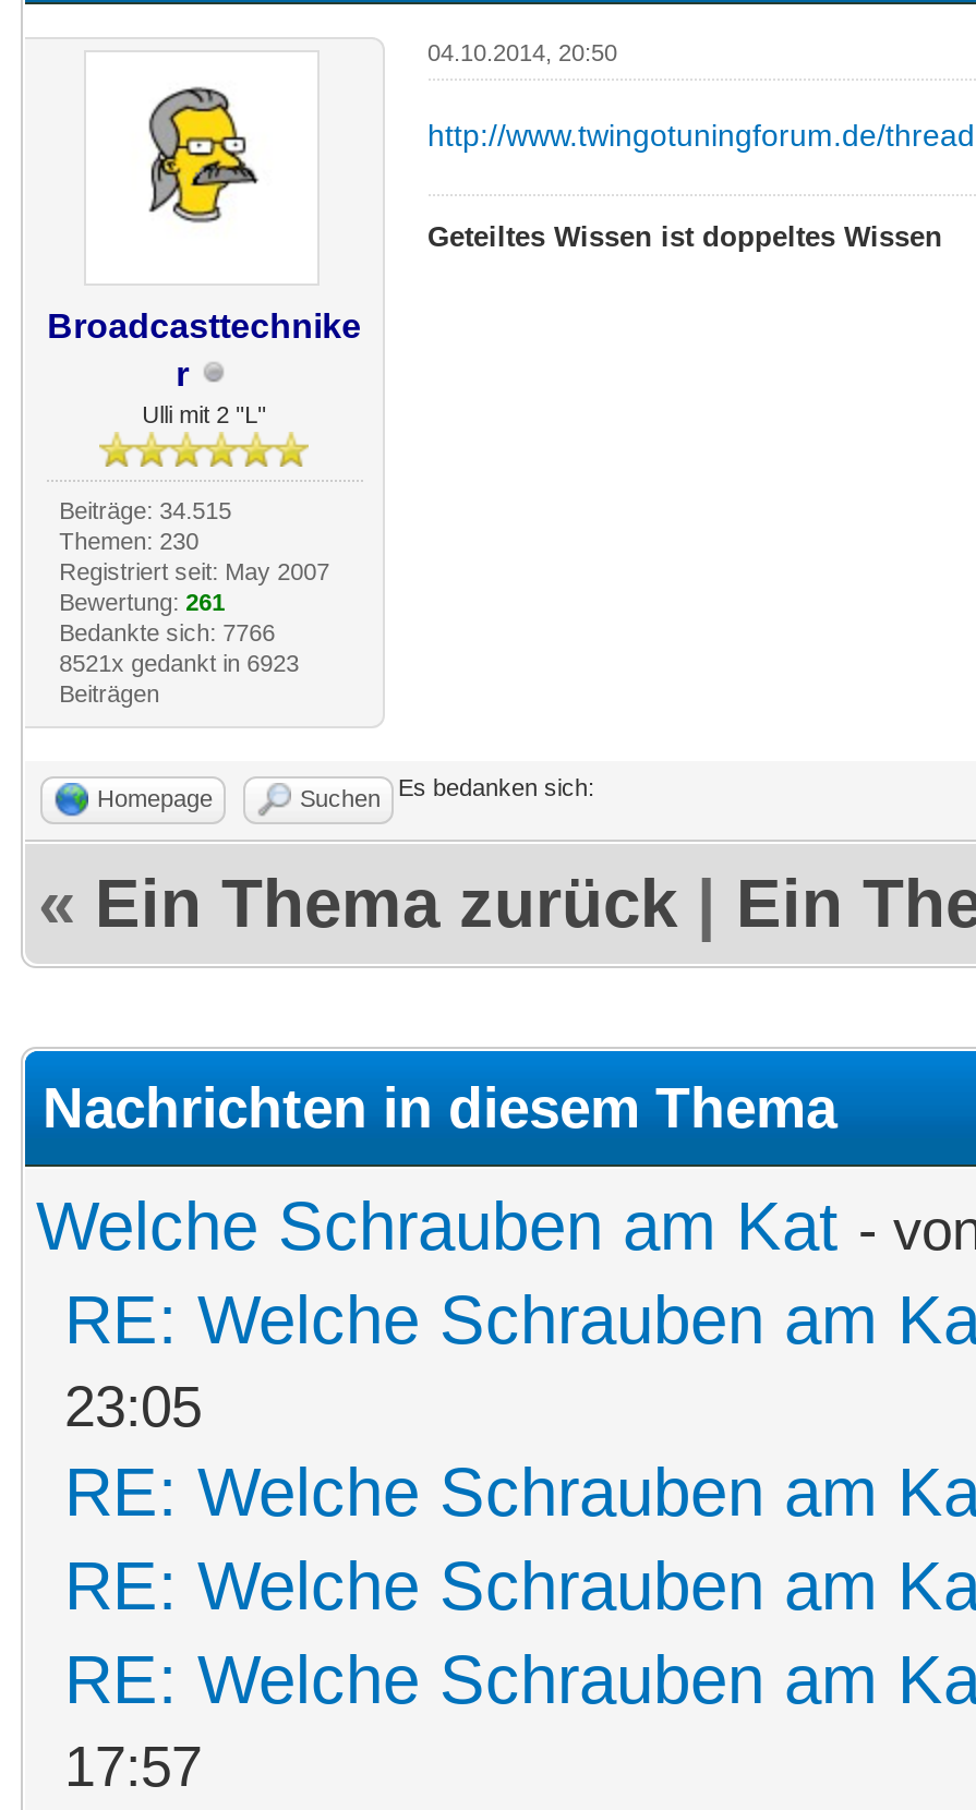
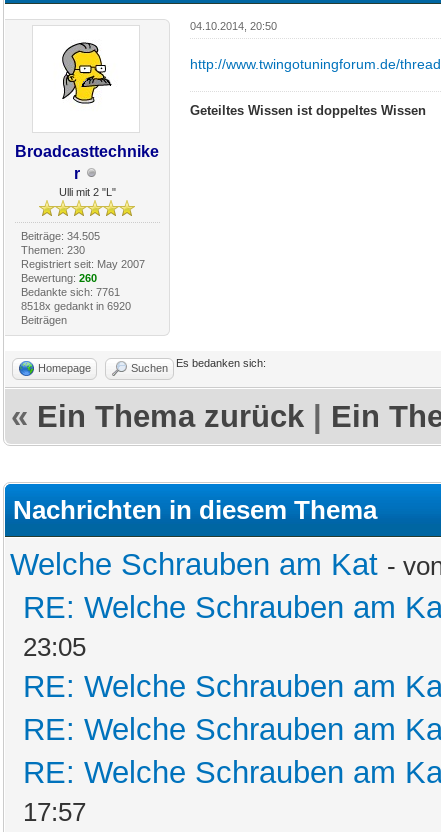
[59,497,232,523] Beiträge: 34.515 -> [21,230,100,242] Beiträge: 34.505
[59,588,225,615] Bewertung: 261 -> [21,272,97,284] Bewertung: 260
[59,619,275,645] Bedankte sich: 7766 -> [21,286,120,298] Bedankte sich: 7761
[59,649,299,676] 8521x gedankt in 6923 -> [21,300,131,312] 8518x gedankt in 6920

